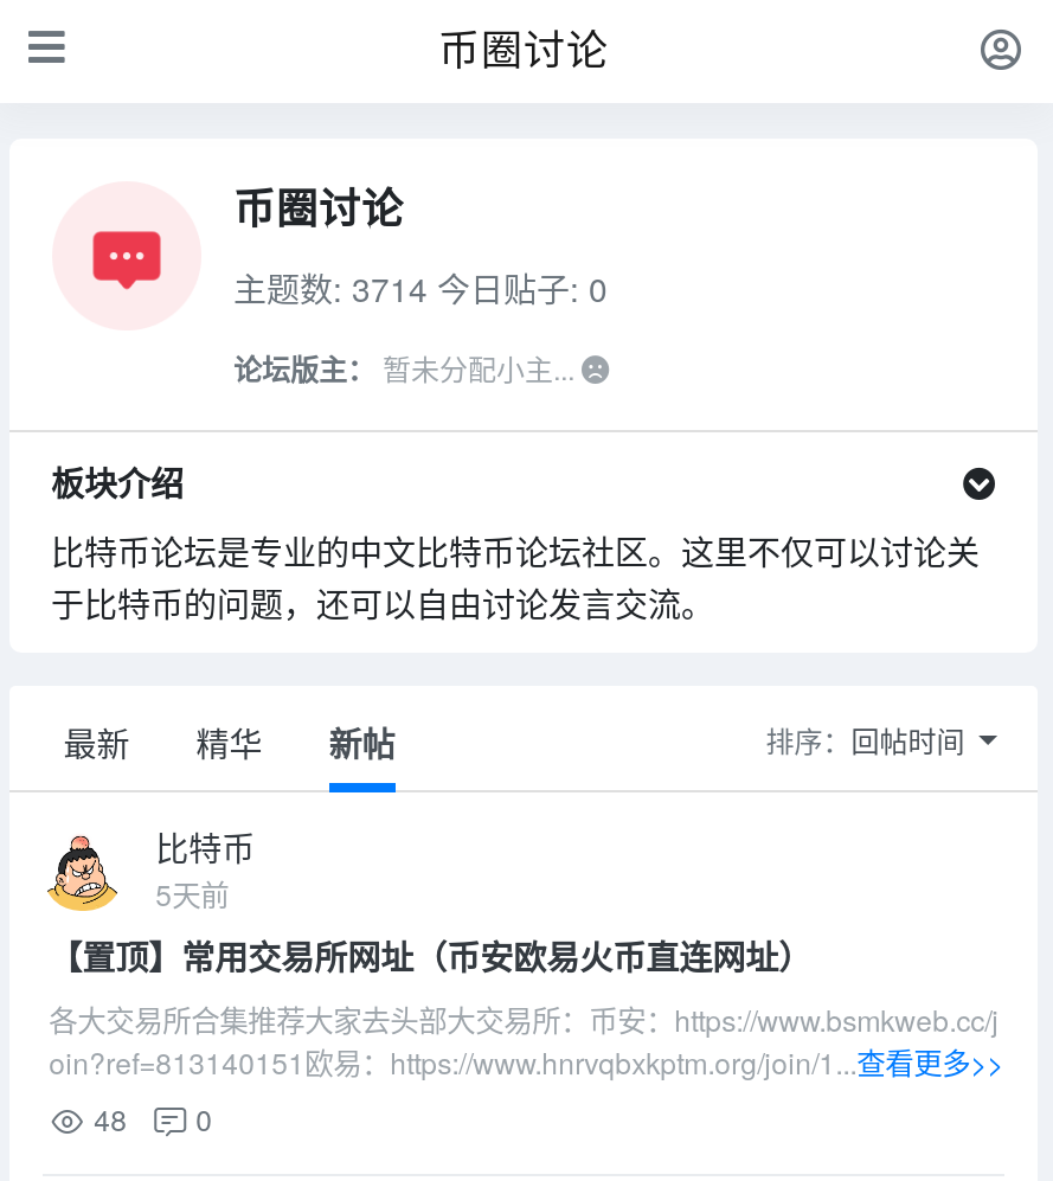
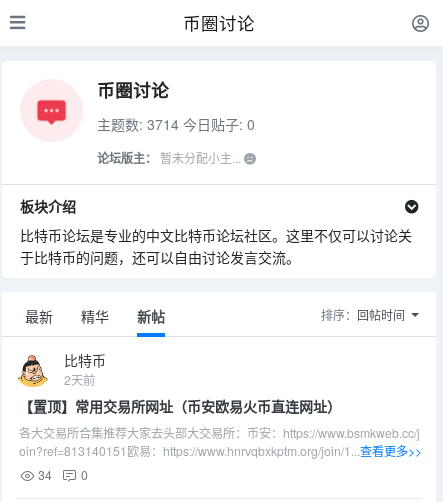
[155,874,229,914] 5天前 -> [64,371,95,388] 2天前
[87,1099,212,1139] 48 0 -> [35,466,88,483] 34 0

